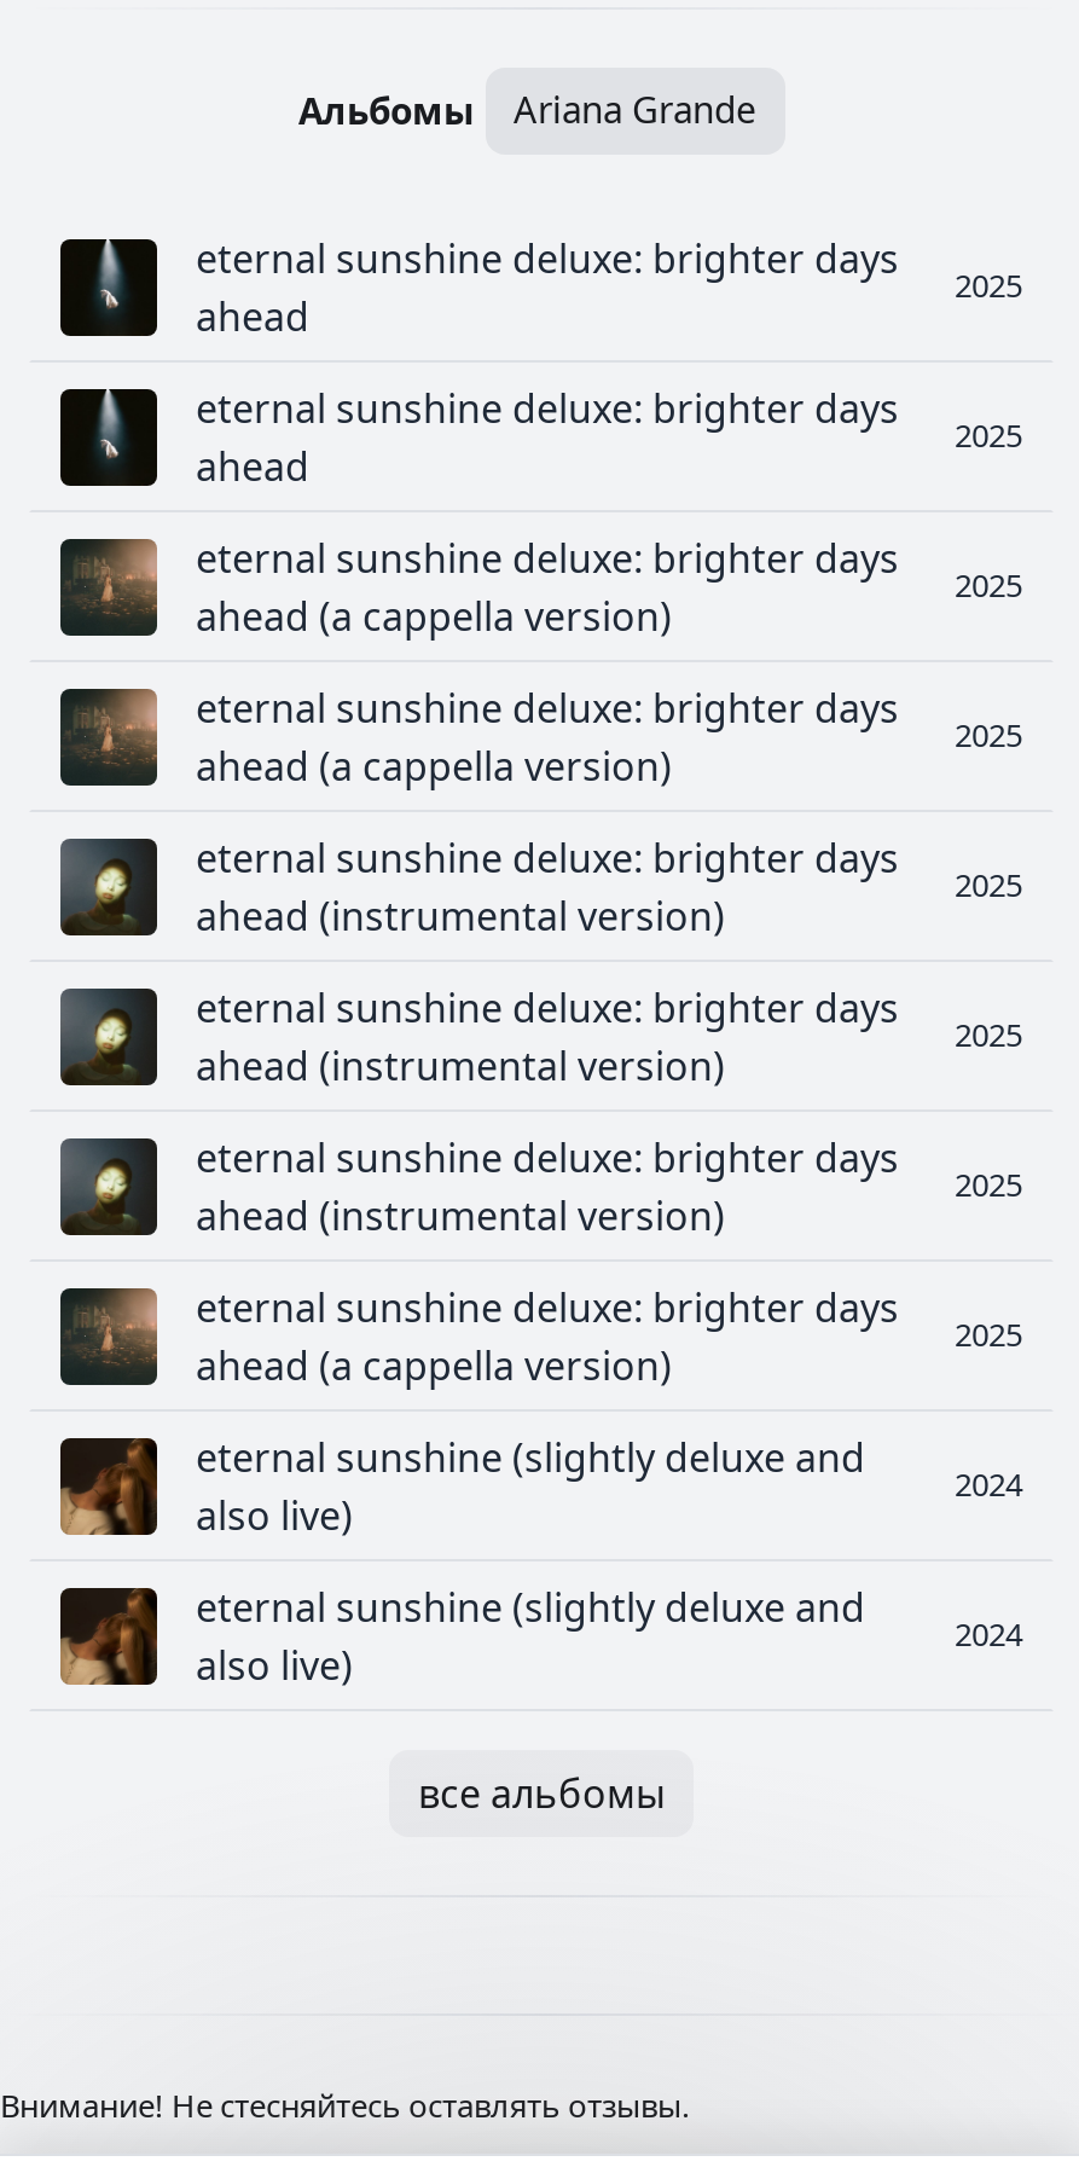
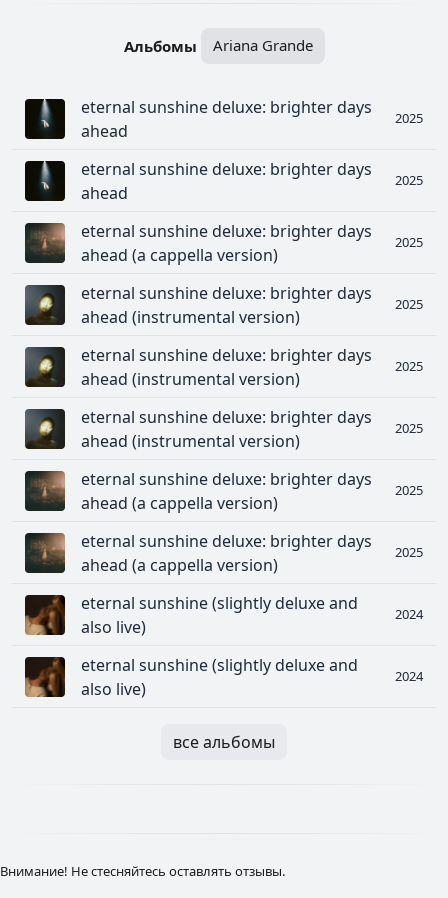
moved [63,686,159,766] -> [26,470,66,503]: [image]
[196,739,672,793] ahead (a cappella version) -> [81,306,300,328] ahead (instrumental version)
moved [60,1136,159,1218] -> [25,284,66,317]: [image]
[196,1189,725,1242] ahead (instrumental version) -> [81,492,278,514] ahead (a cappella version)

